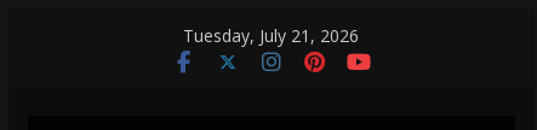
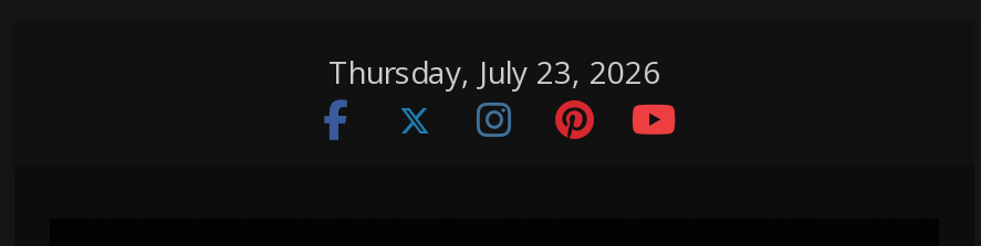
[184,24,359,47] Tuesday, July 21, 2026 -> [328,51,660,93] Thursday, July 23, 2026

